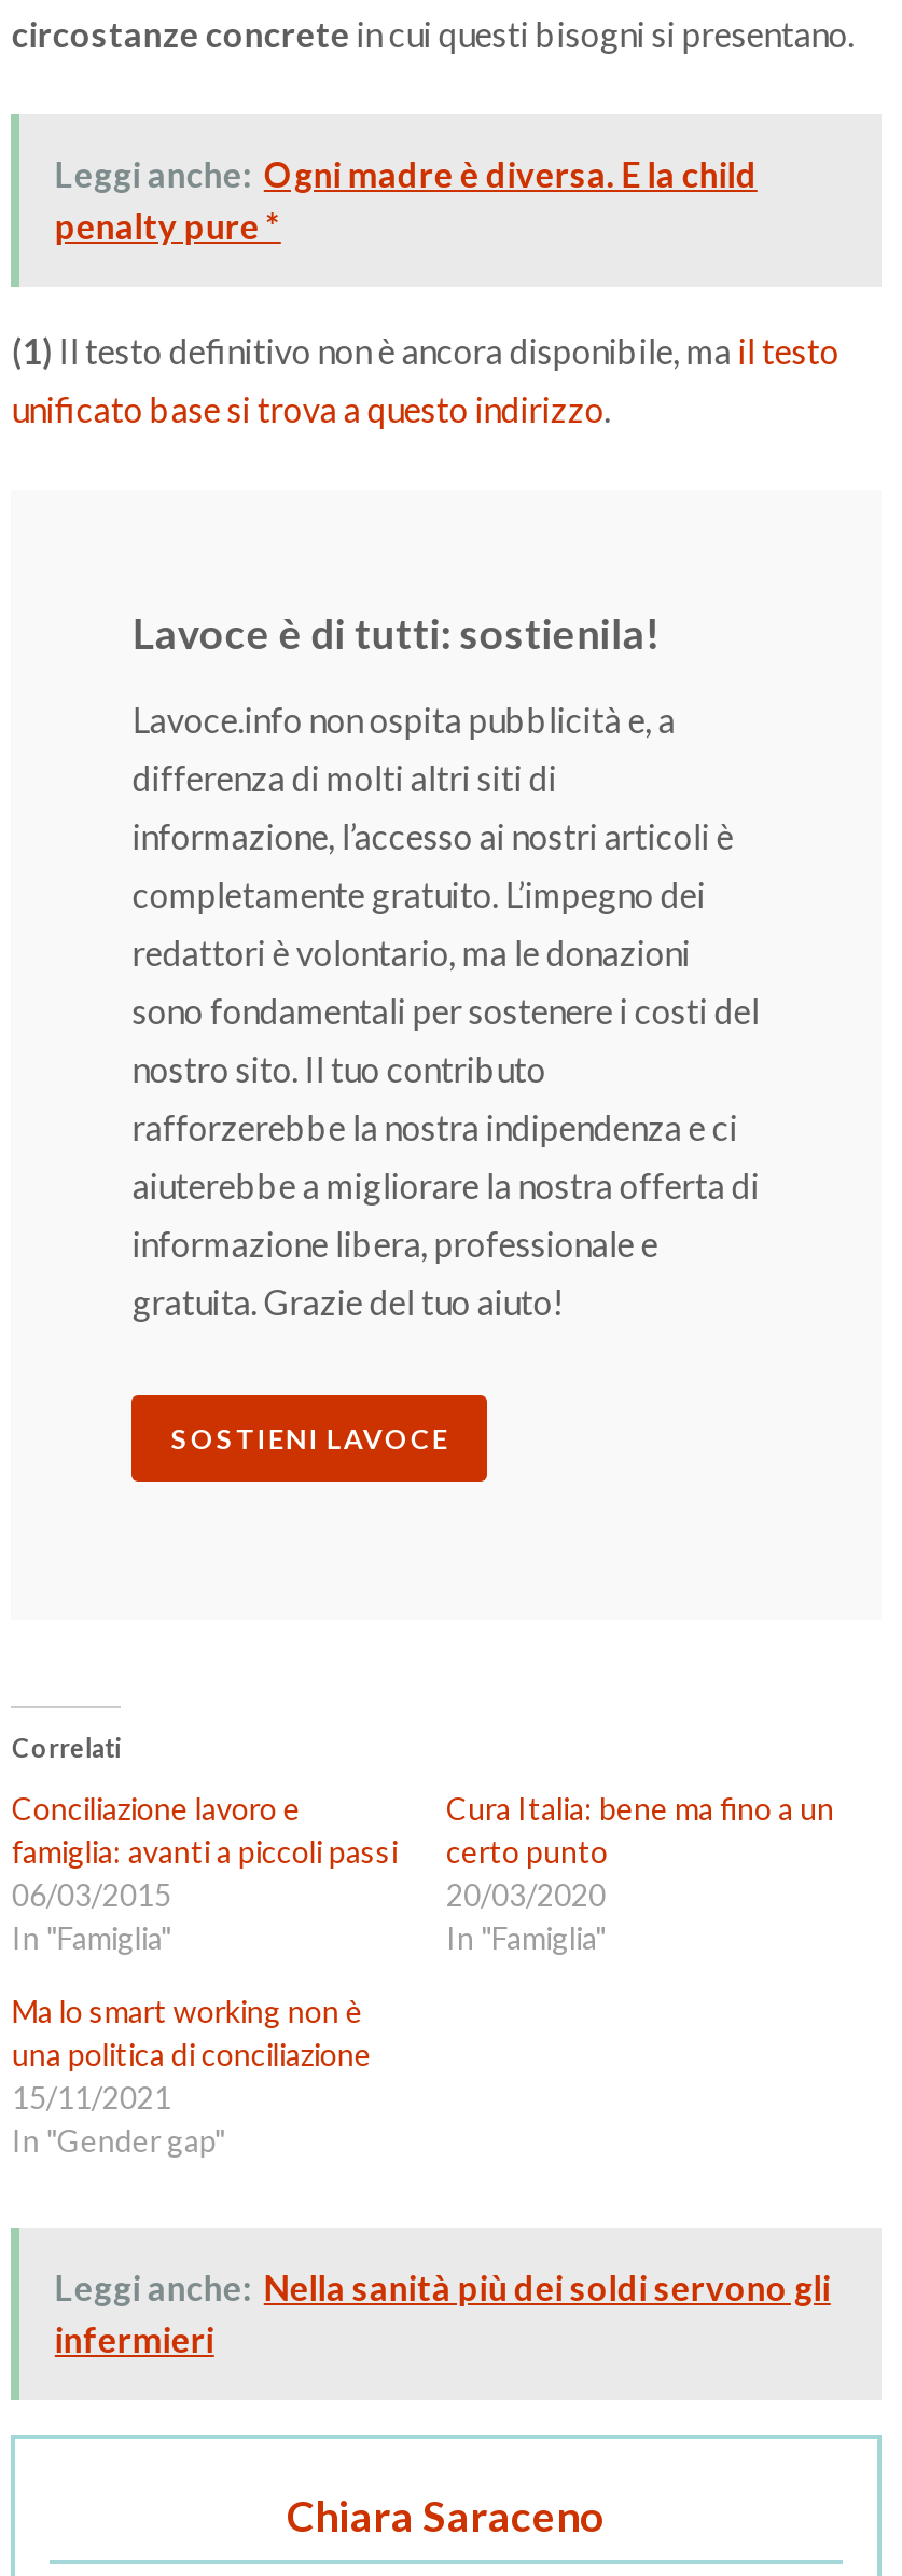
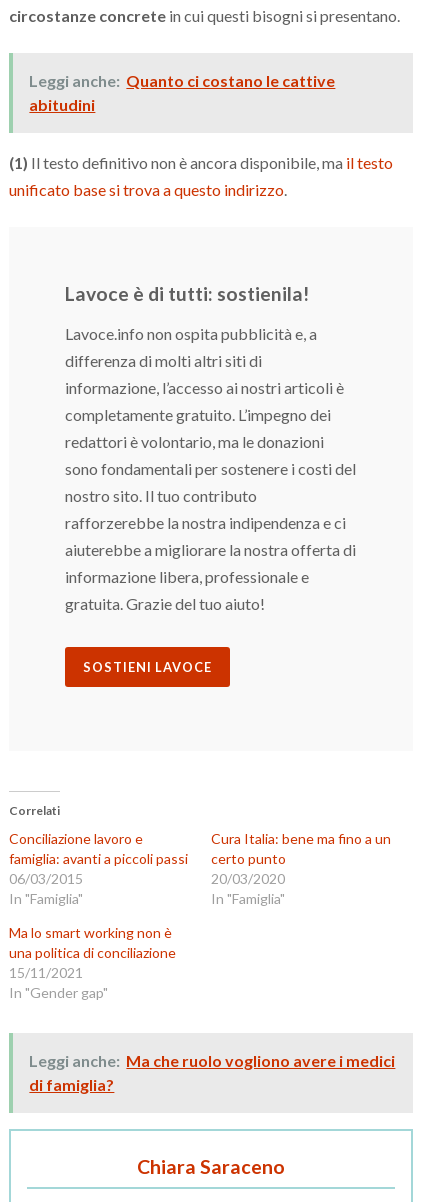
[55,152,757,245] Leggi anche: Ogni madre è diversa. E la child | penalty pure * -> [29,71,335,114] Leggi anche: Quanto ci costano le cattive | abitudini
[55,2266,831,2358] Leggi anche: Nella sanità più dei soldi servono gli | infermieri -> [29,1051,395,1094] Leggi anche: Ma che ruolo vogliono avere i medici | di famiglia?

